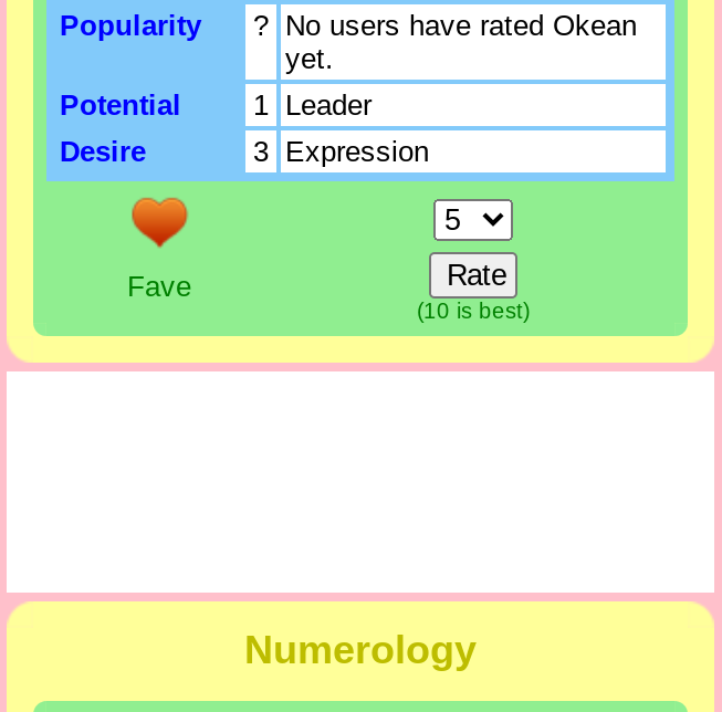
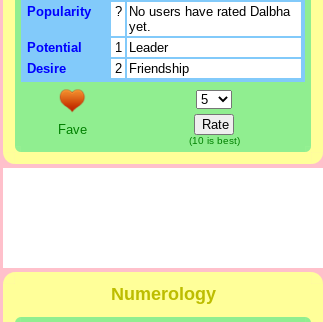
[253,9,637,42] ? No users have rated Okean -> [114,4,290,19] ? No users have rated Dalbha
[253,135,429,168] 3 Expression -> [114,61,189,76] 2 Friendship

